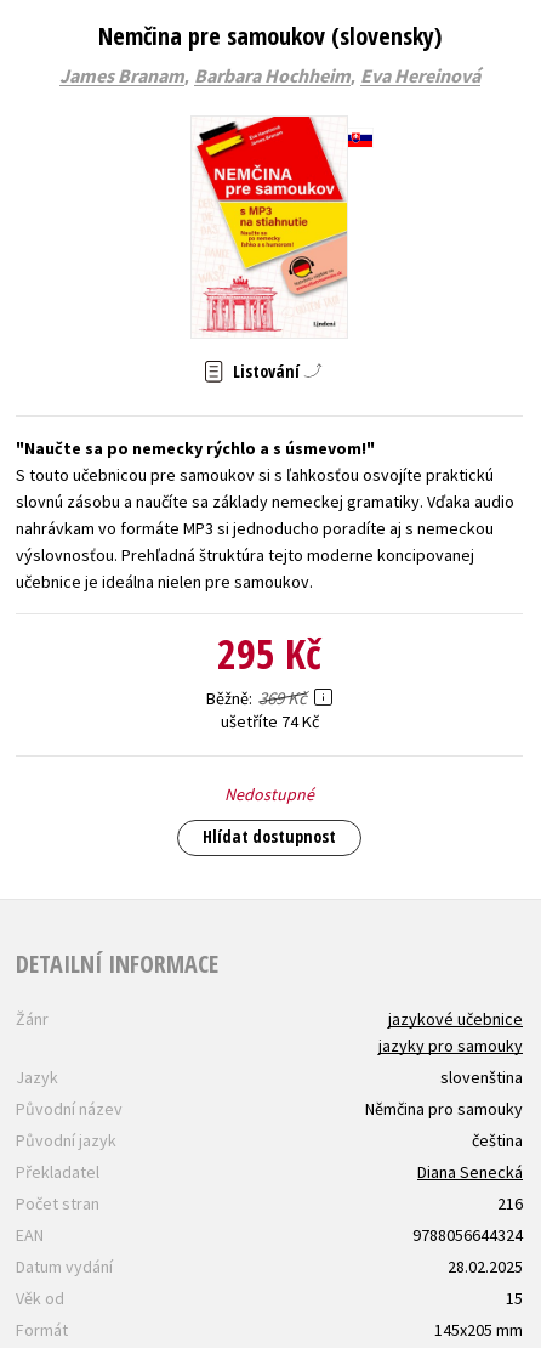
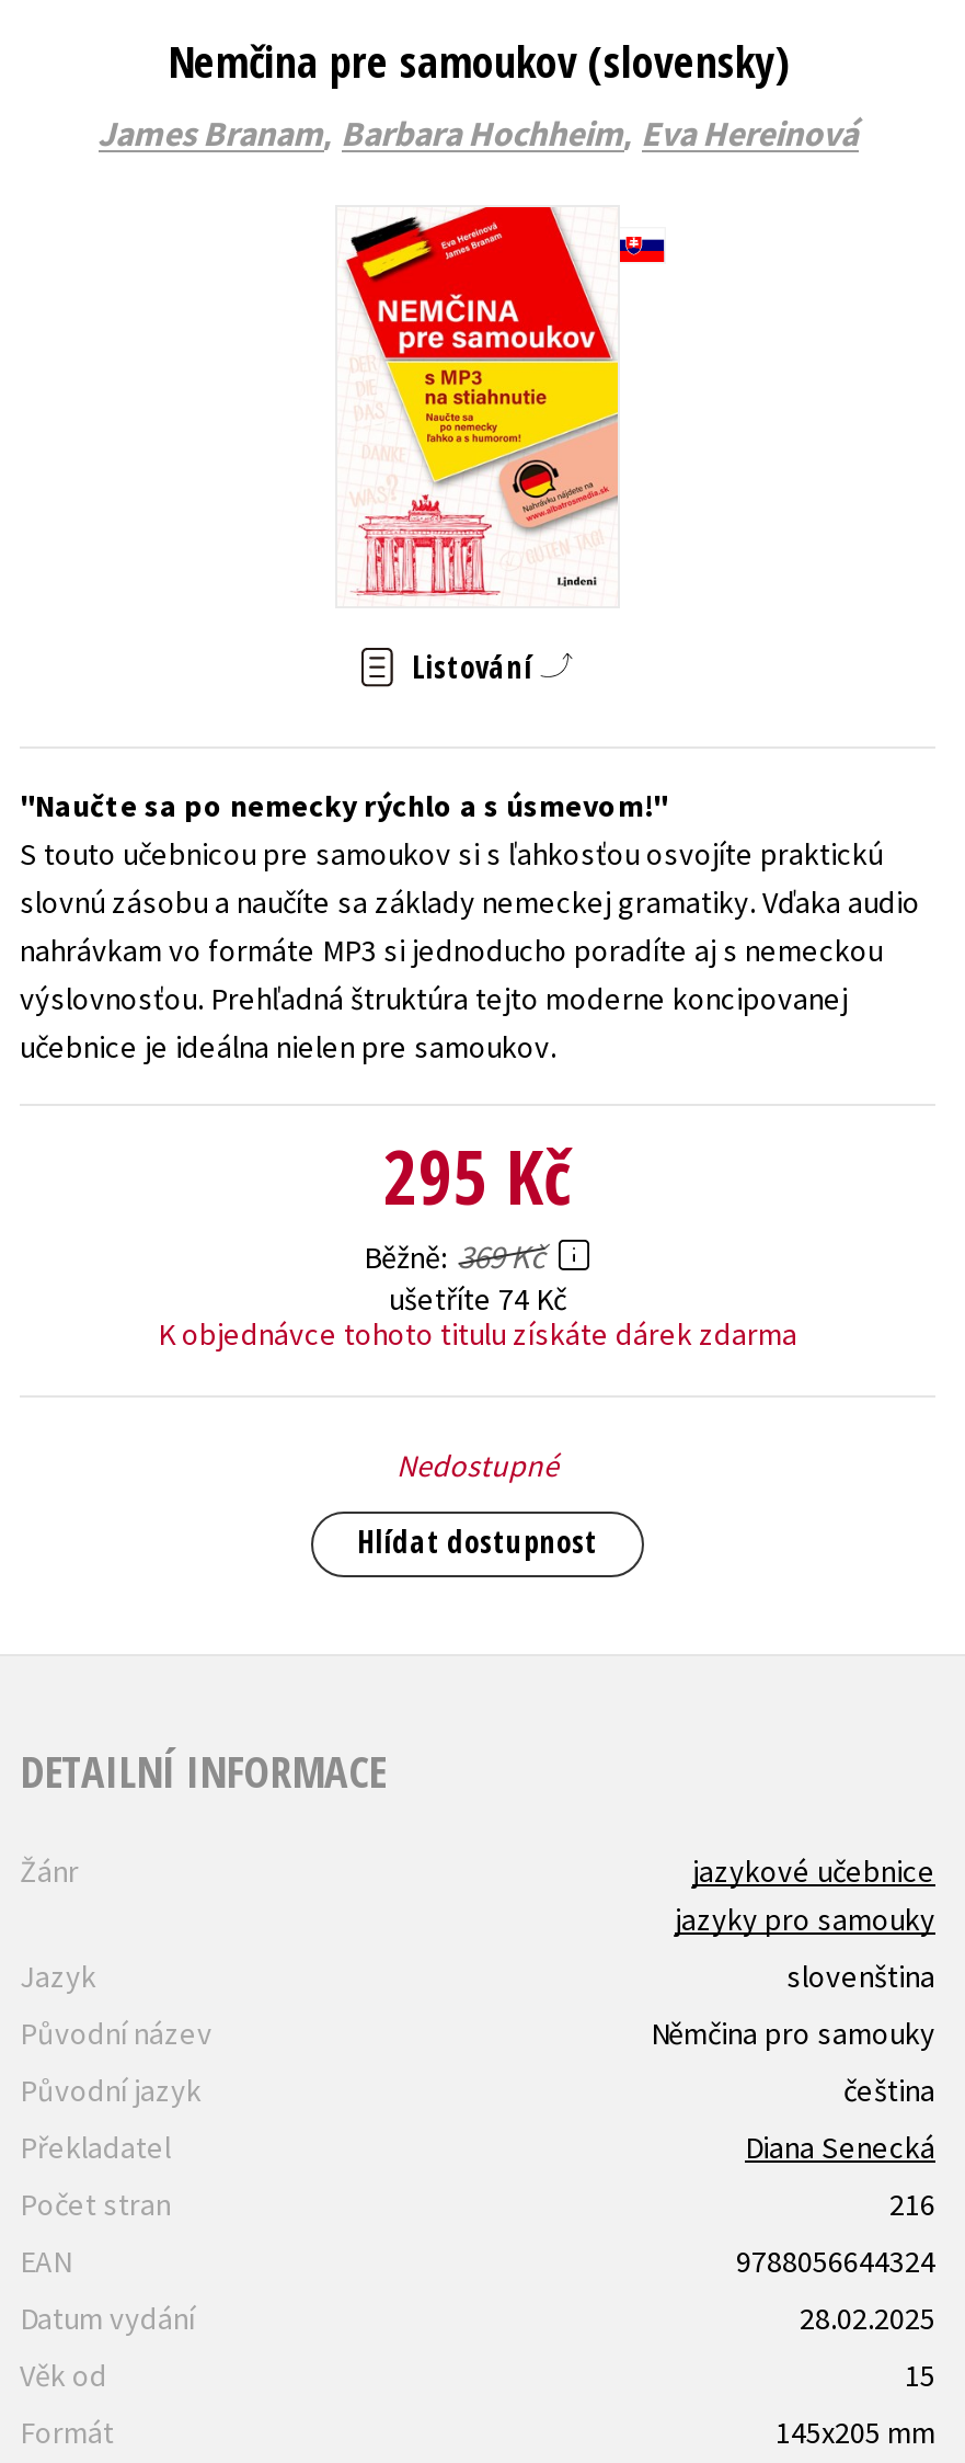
none -> [158,1314,797,1354] K objednávce tohoto titulu získáte dárek zdarma

